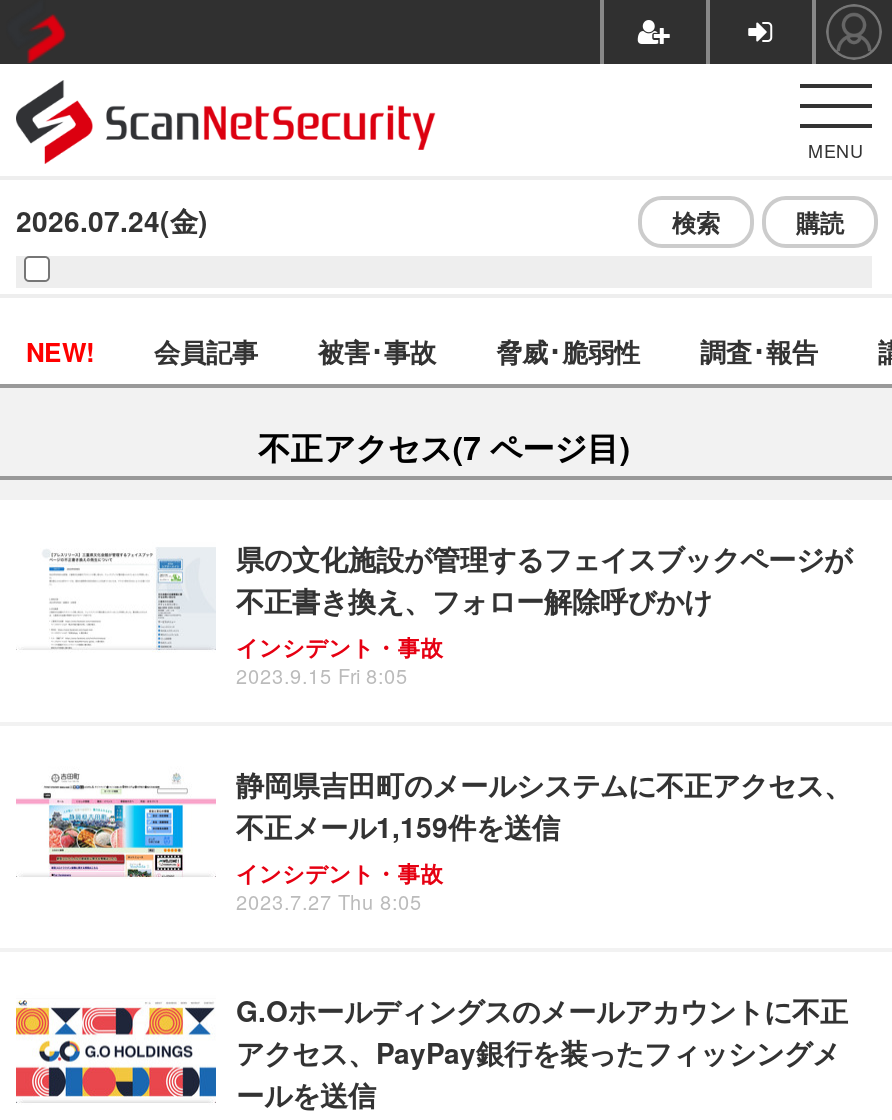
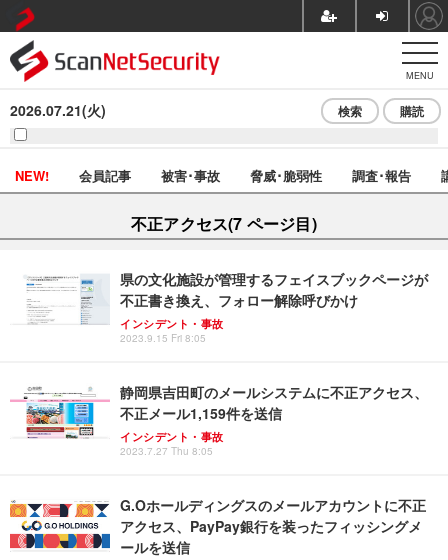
[16,200,208,240] 2026.07.24(金) -> [10,100,106,120] 2026.07.21(火)

